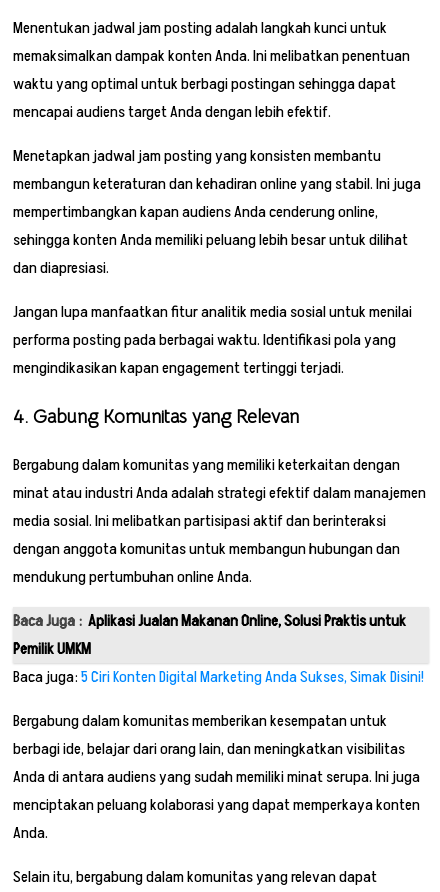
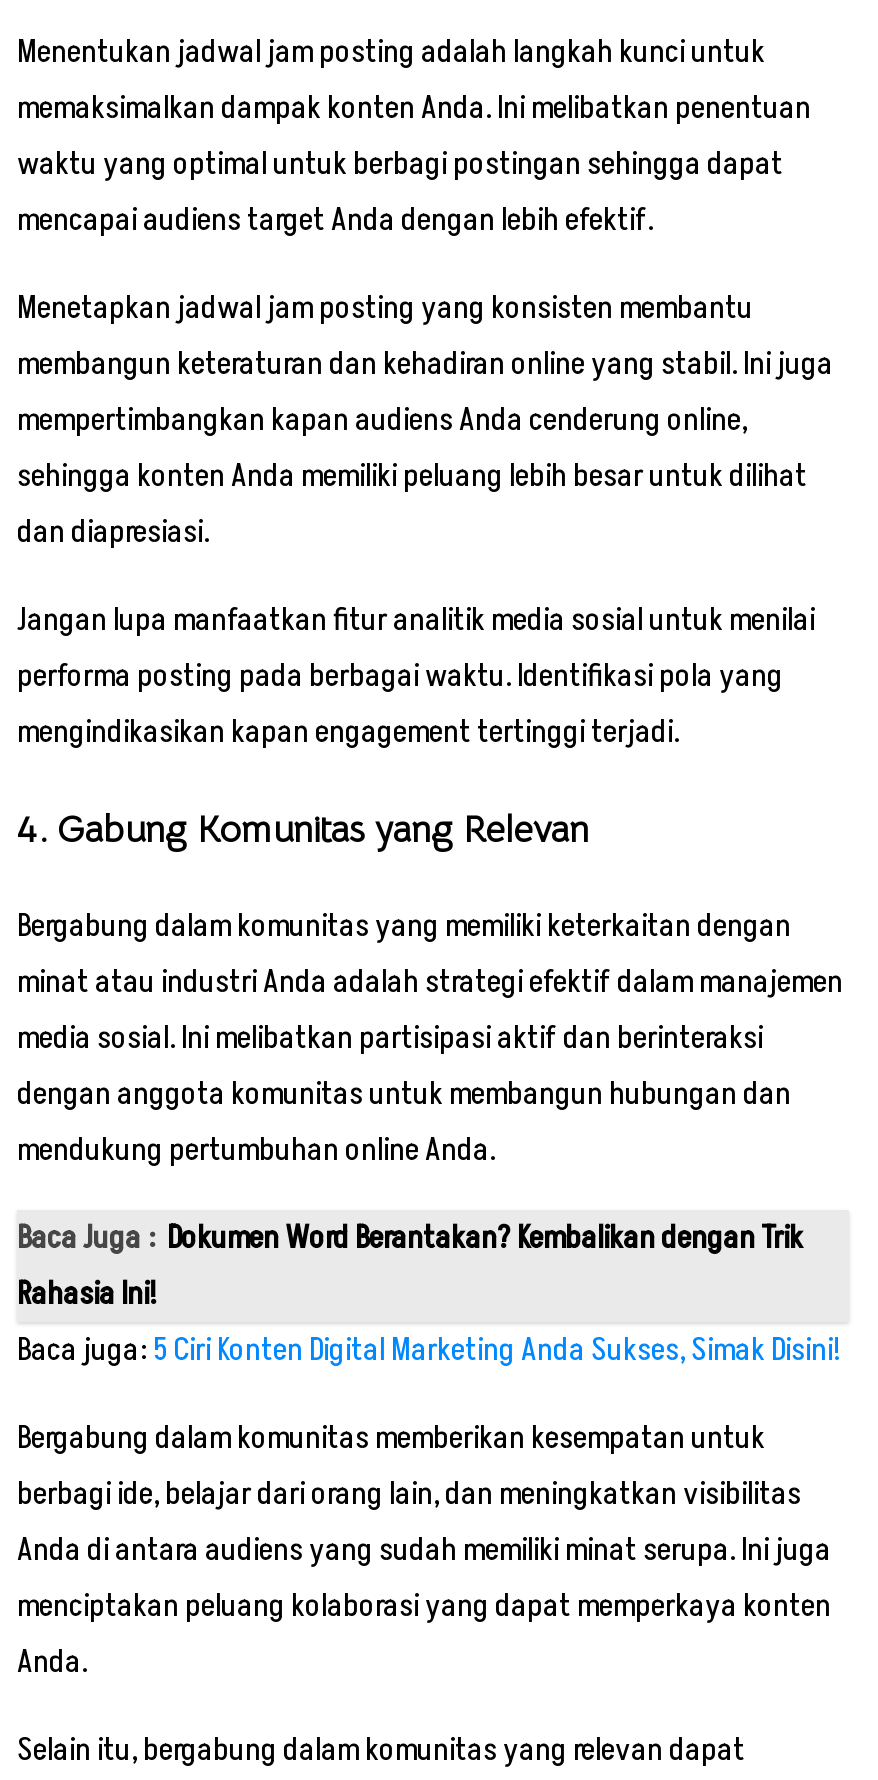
[13,610,406,660] Baca Juga : Aplikasi Jualan Makanan Online, Solusi Praktis untuk | Pemilik UMKM -> [17,1217,803,1317] Baca Juga : Dokumen Word Berantakan? Kembalikan dengan Trik | Rahasia Ini!

